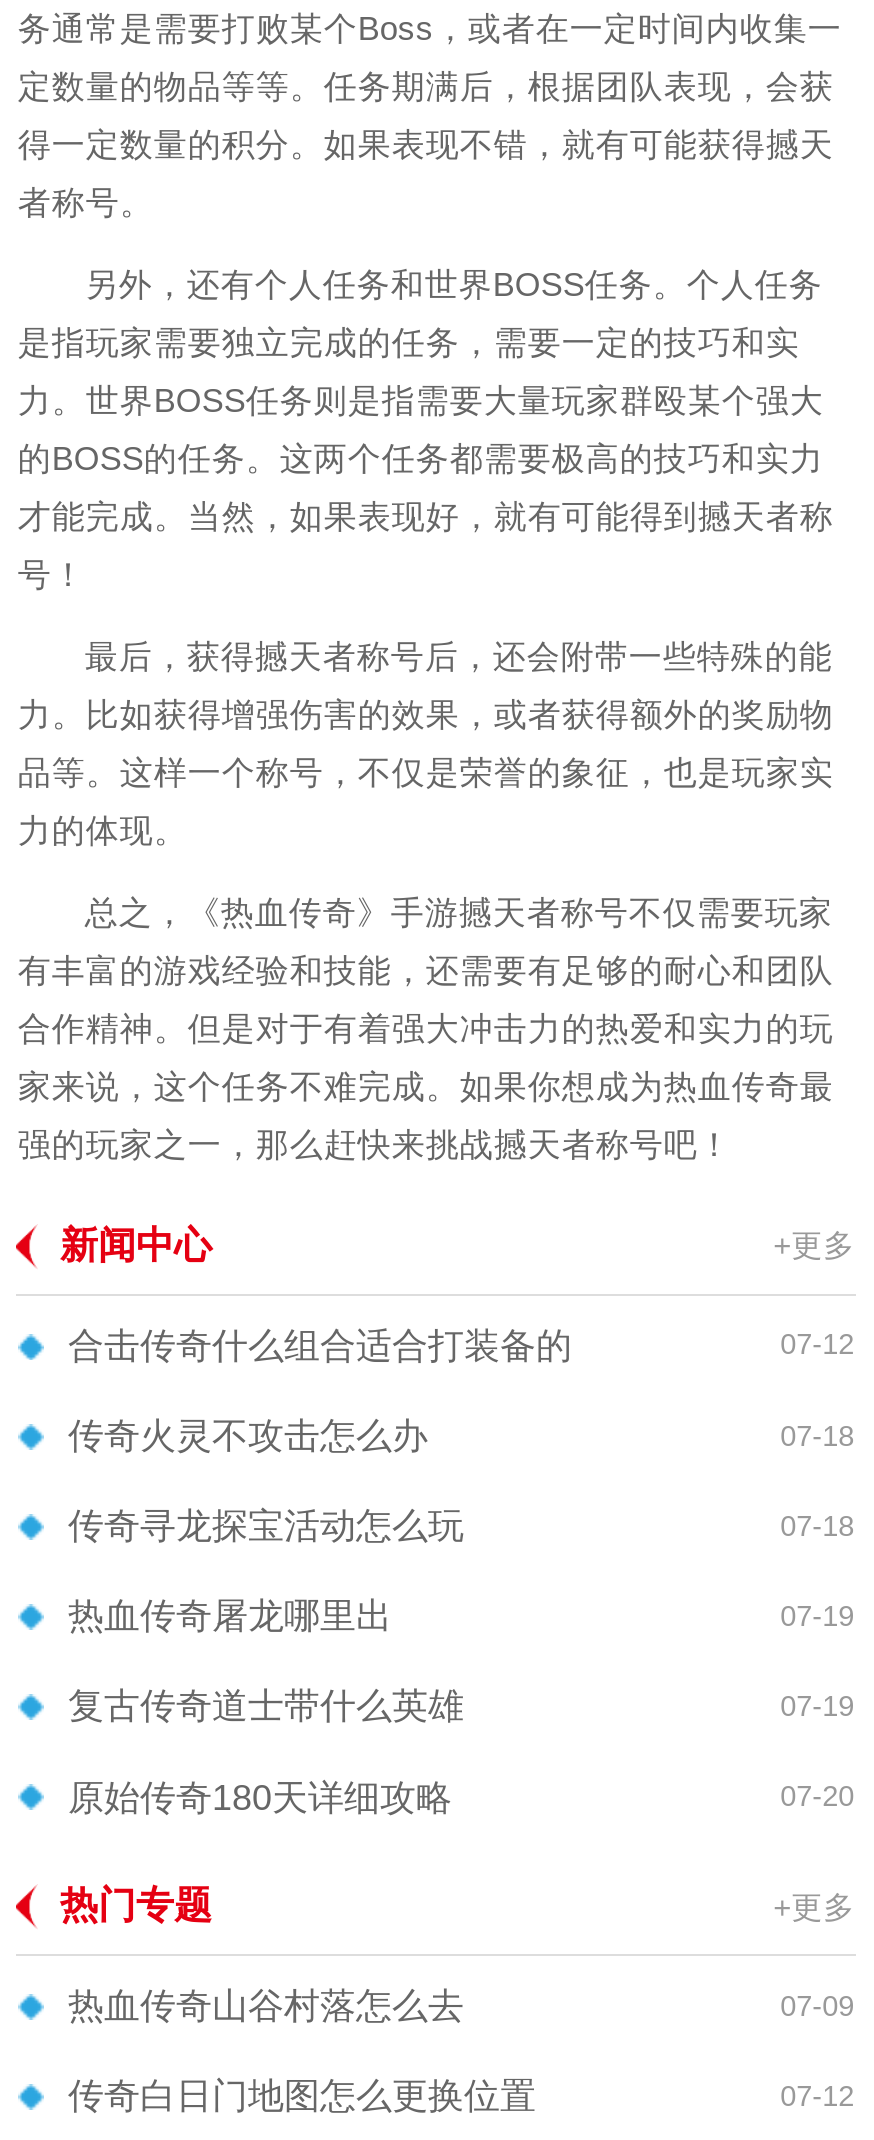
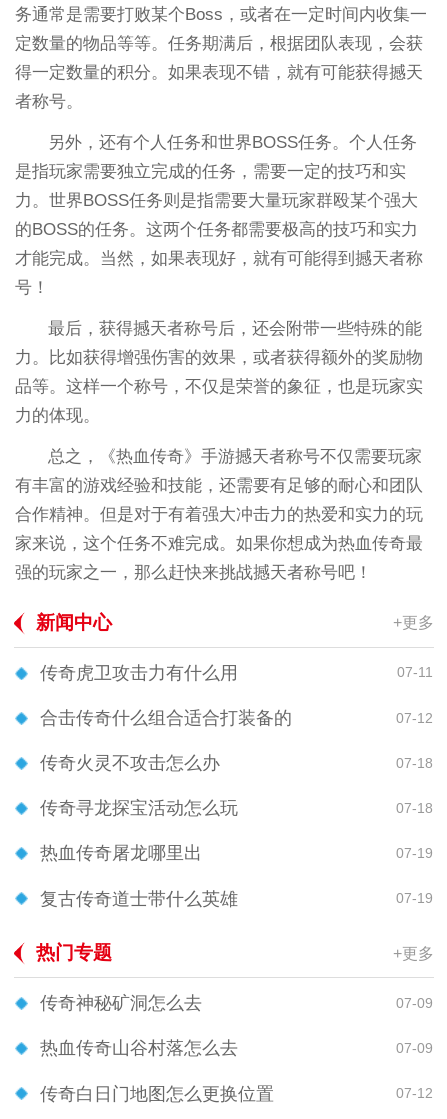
none -> [40,663,433,683] 传奇虎卫攻击力有什么用 | 07-11
[68,1777,854,1817] 原始传奇180天详细攻略 | 07-20 -> none
none -> [40,993,433,1013] 传奇神秘矿洞怎么去 | 07-09

